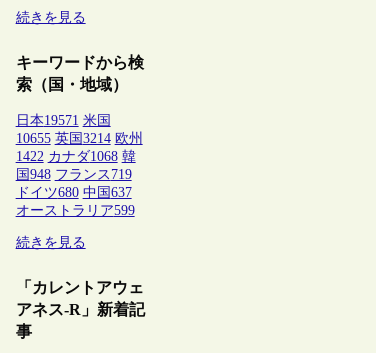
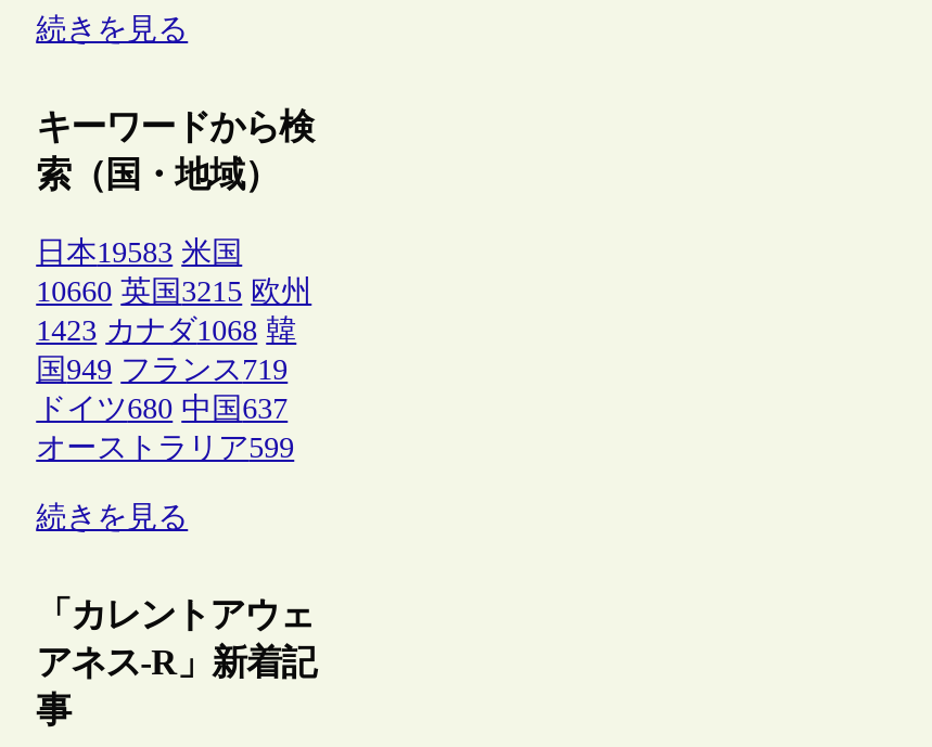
[16,113,111,128] 日本19571 米国 -> [36,237,242,269] 日本19583 米国
[16,131,143,146] 10655 英国3214 欧州 -> [36,276,312,308] 10660 英国3215 欧州
[16,149,136,164] 1422 カナダ1068 韓 -> [36,315,296,347] 1423 カナダ1068 韓
[16,167,132,182] 国948 フランス719 -> [36,354,288,386] 国949 フランス719

